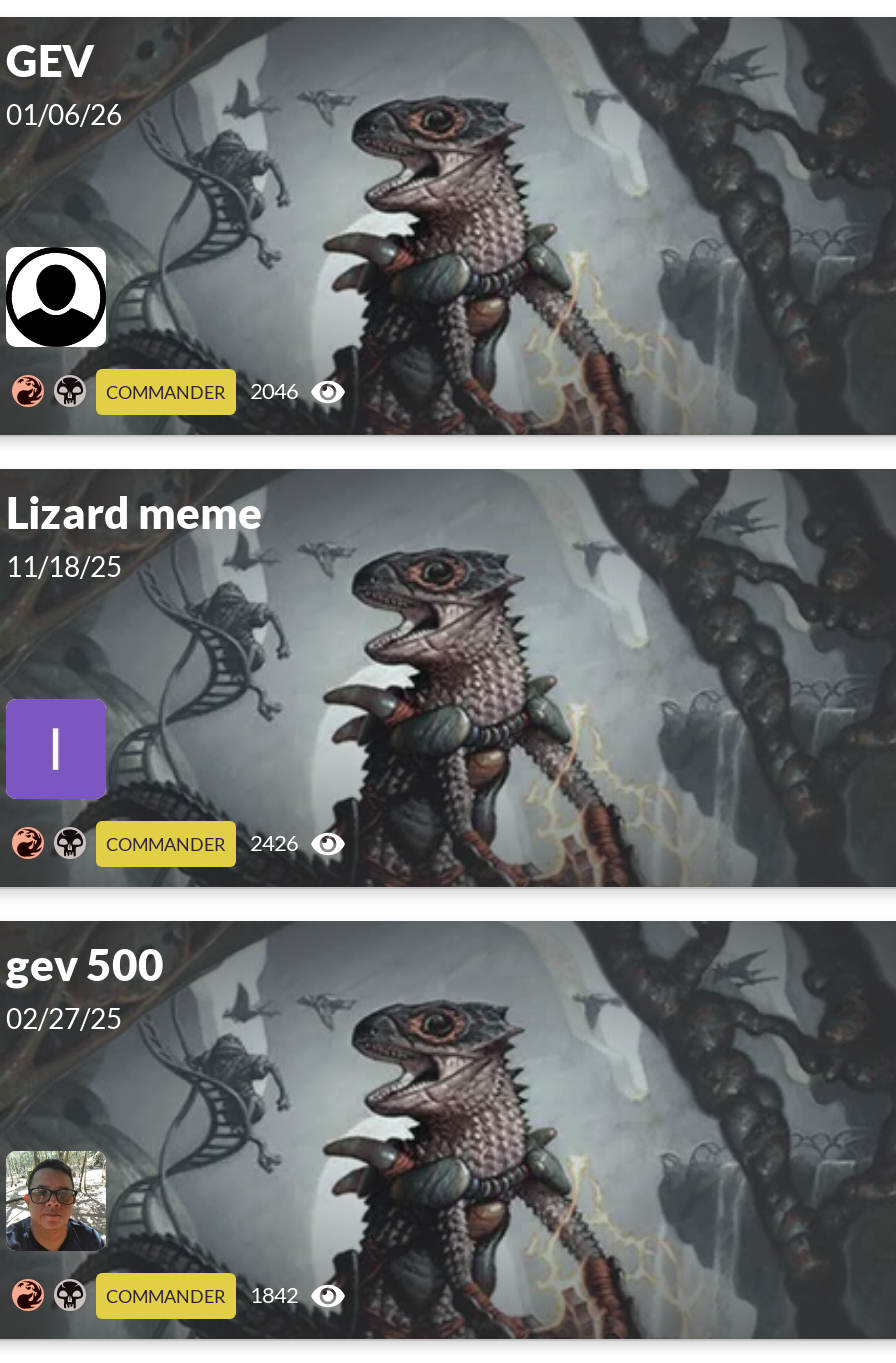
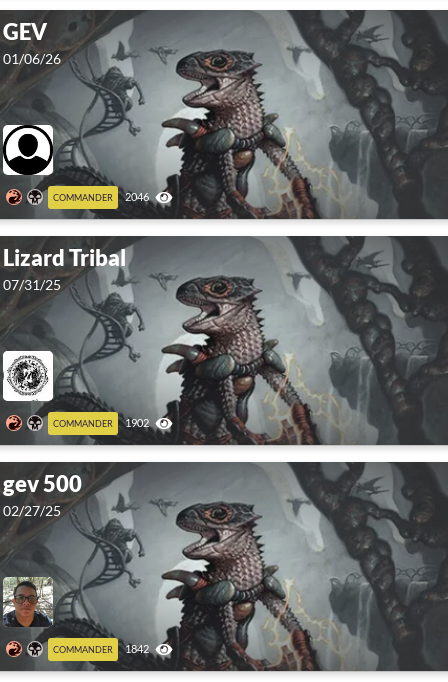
[6,485,262,539] Lizard meme -> [3,244,126,271] Lizard Tribal
[6,549,122,583] 11/18/25 -> [3,276,61,293] 07/31/25
[6,699,298,855] [image] | COMMANDER 2426 -> [3,350,149,429] [image] | COMMANDER 1902

